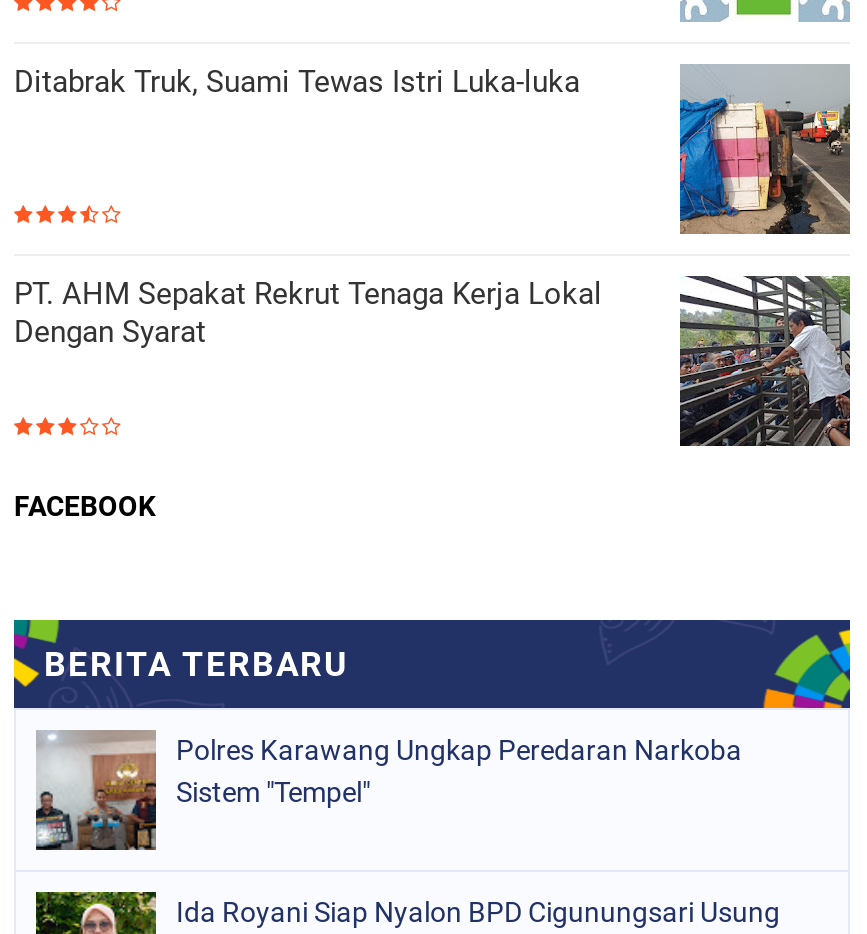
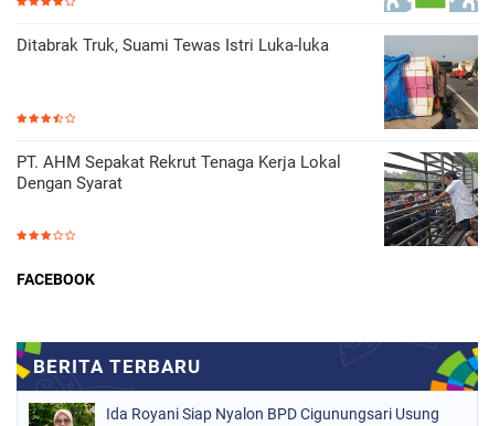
[34,730,742,870] [image] | Polres Karawang Ungkap Peredaran Narkoba | Sistem "Tempel" -> none

